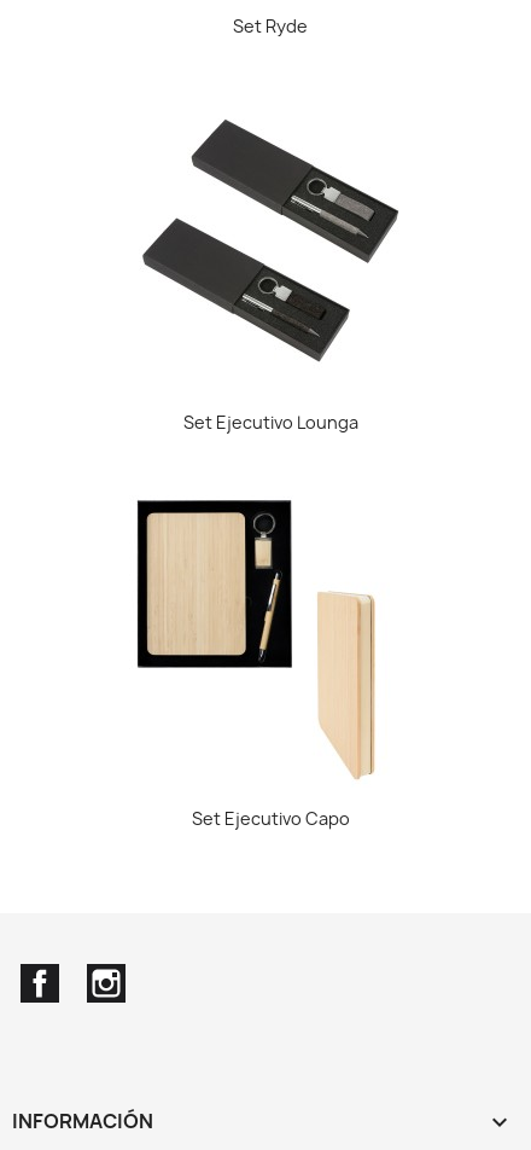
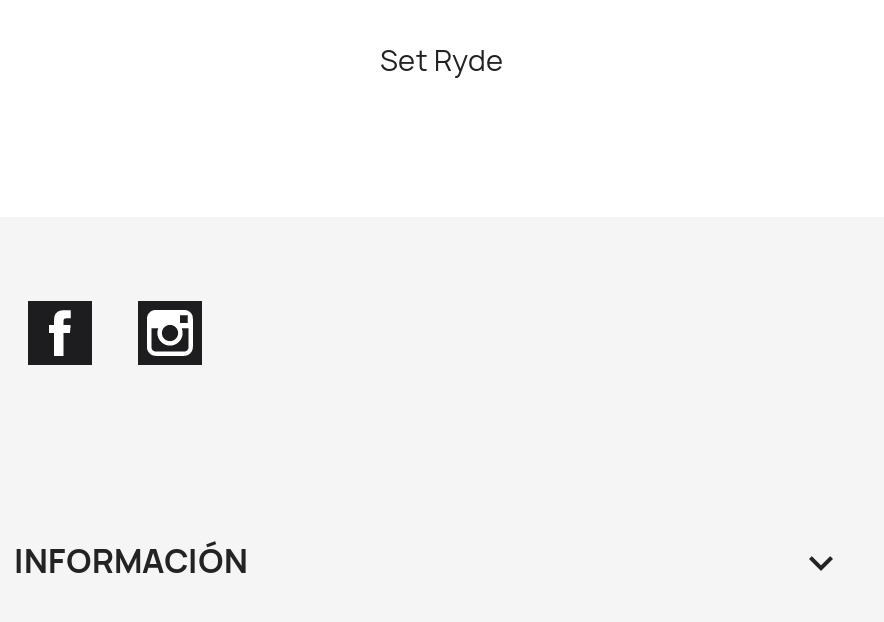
[142,120,399,434] [image] | Set Ejecutivo Lounga -> none
[136,499,293,669] [image] -> none
[191,592,375,830] [image] | Set Ejecutivo Capo -> none

